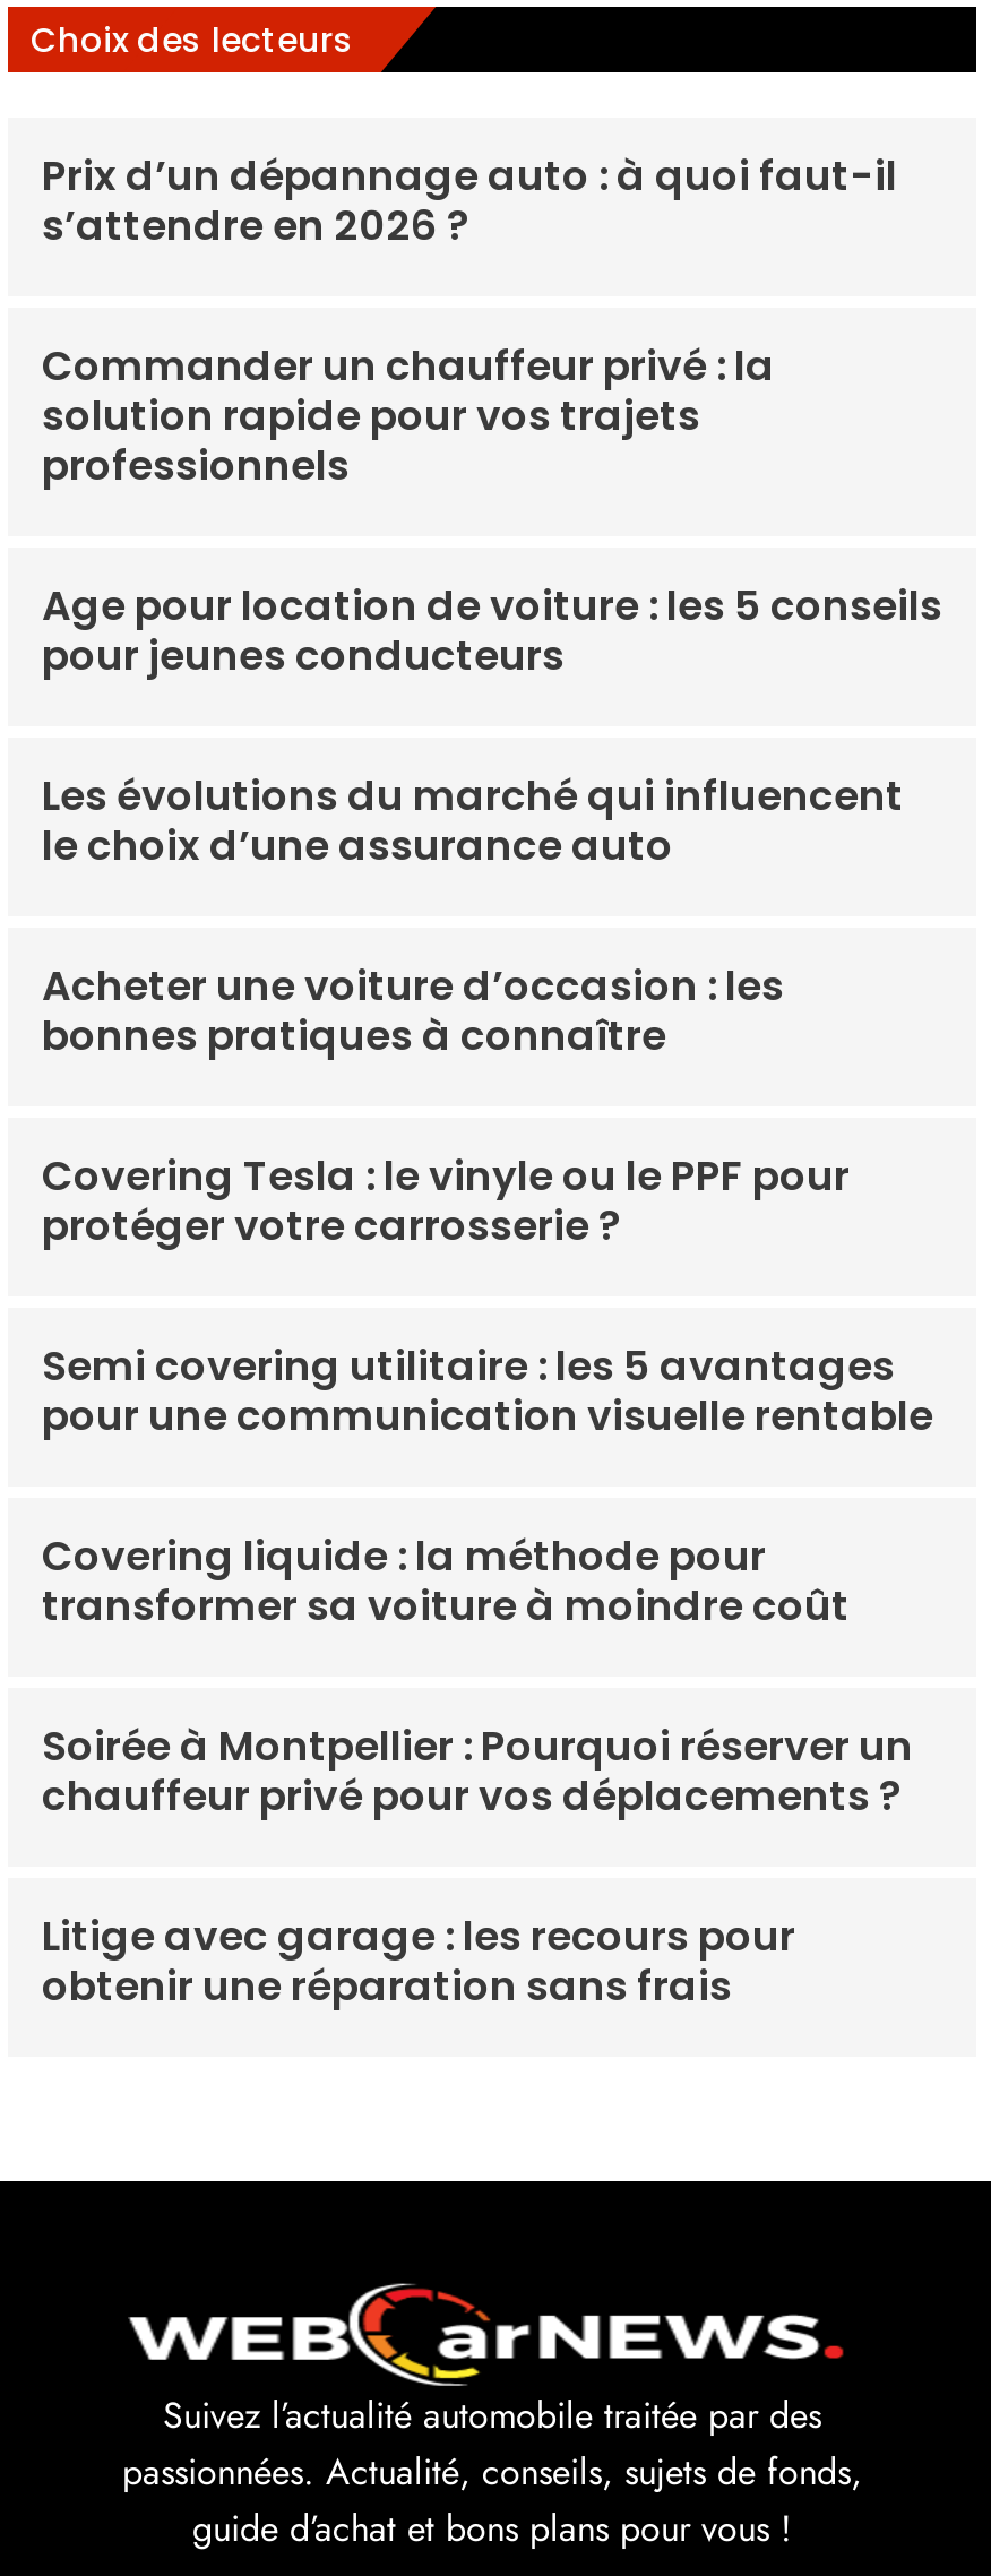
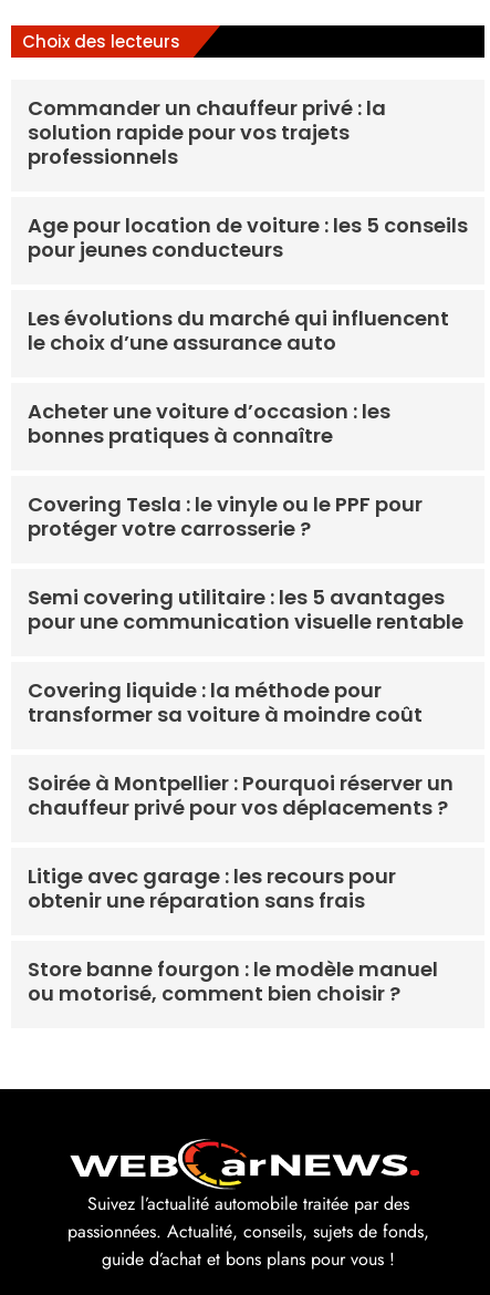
[42,146,897,252] Prix d’un dépannage auto : à quoi faut-il | s’attendre en 2026 ? -> none
moved [42,336,942,2013] -> [28,94,468,914]: Commander un chauffeur privé : la | solution rapide pour vos trajets | professionnels | ... | Litige avec garage : les recours pour | obtenir une réparation sans frais
none -> [28,955,438,1007] Store banne fourgon : le modèle manuel | ou motorisé, comment bien choisir ?

